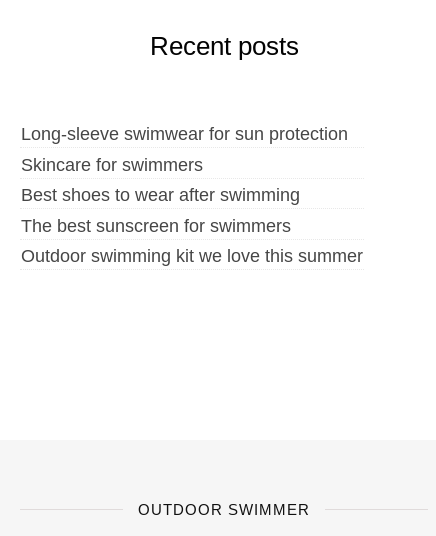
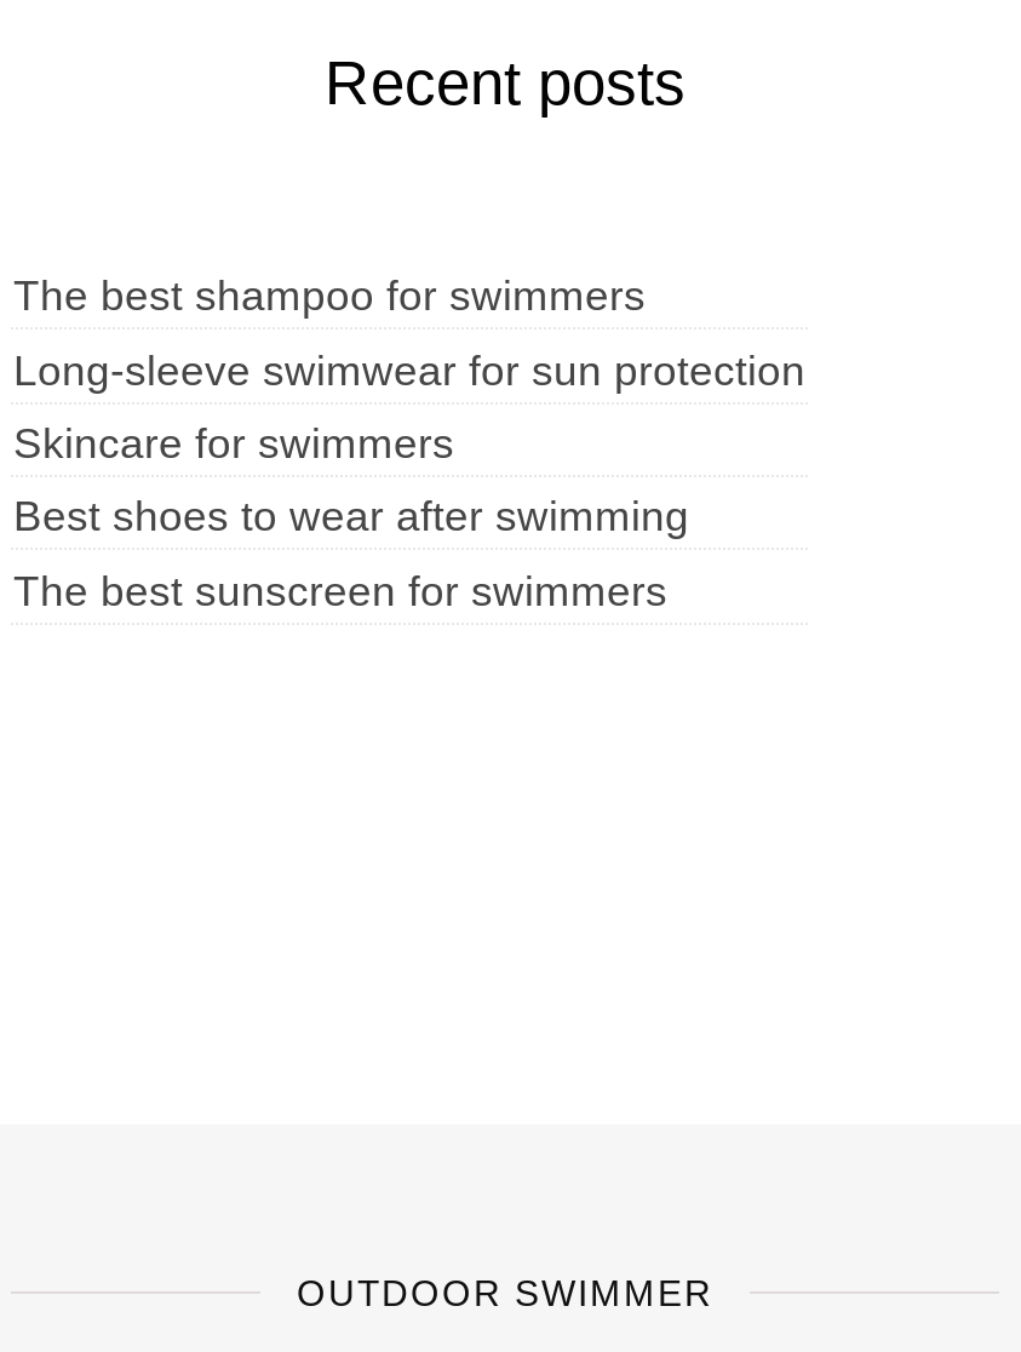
none -> [13,272,646,321] The best shampoo for swimmers
[21,246,363,266] Outdoor swimming kit we love this summer -> none

